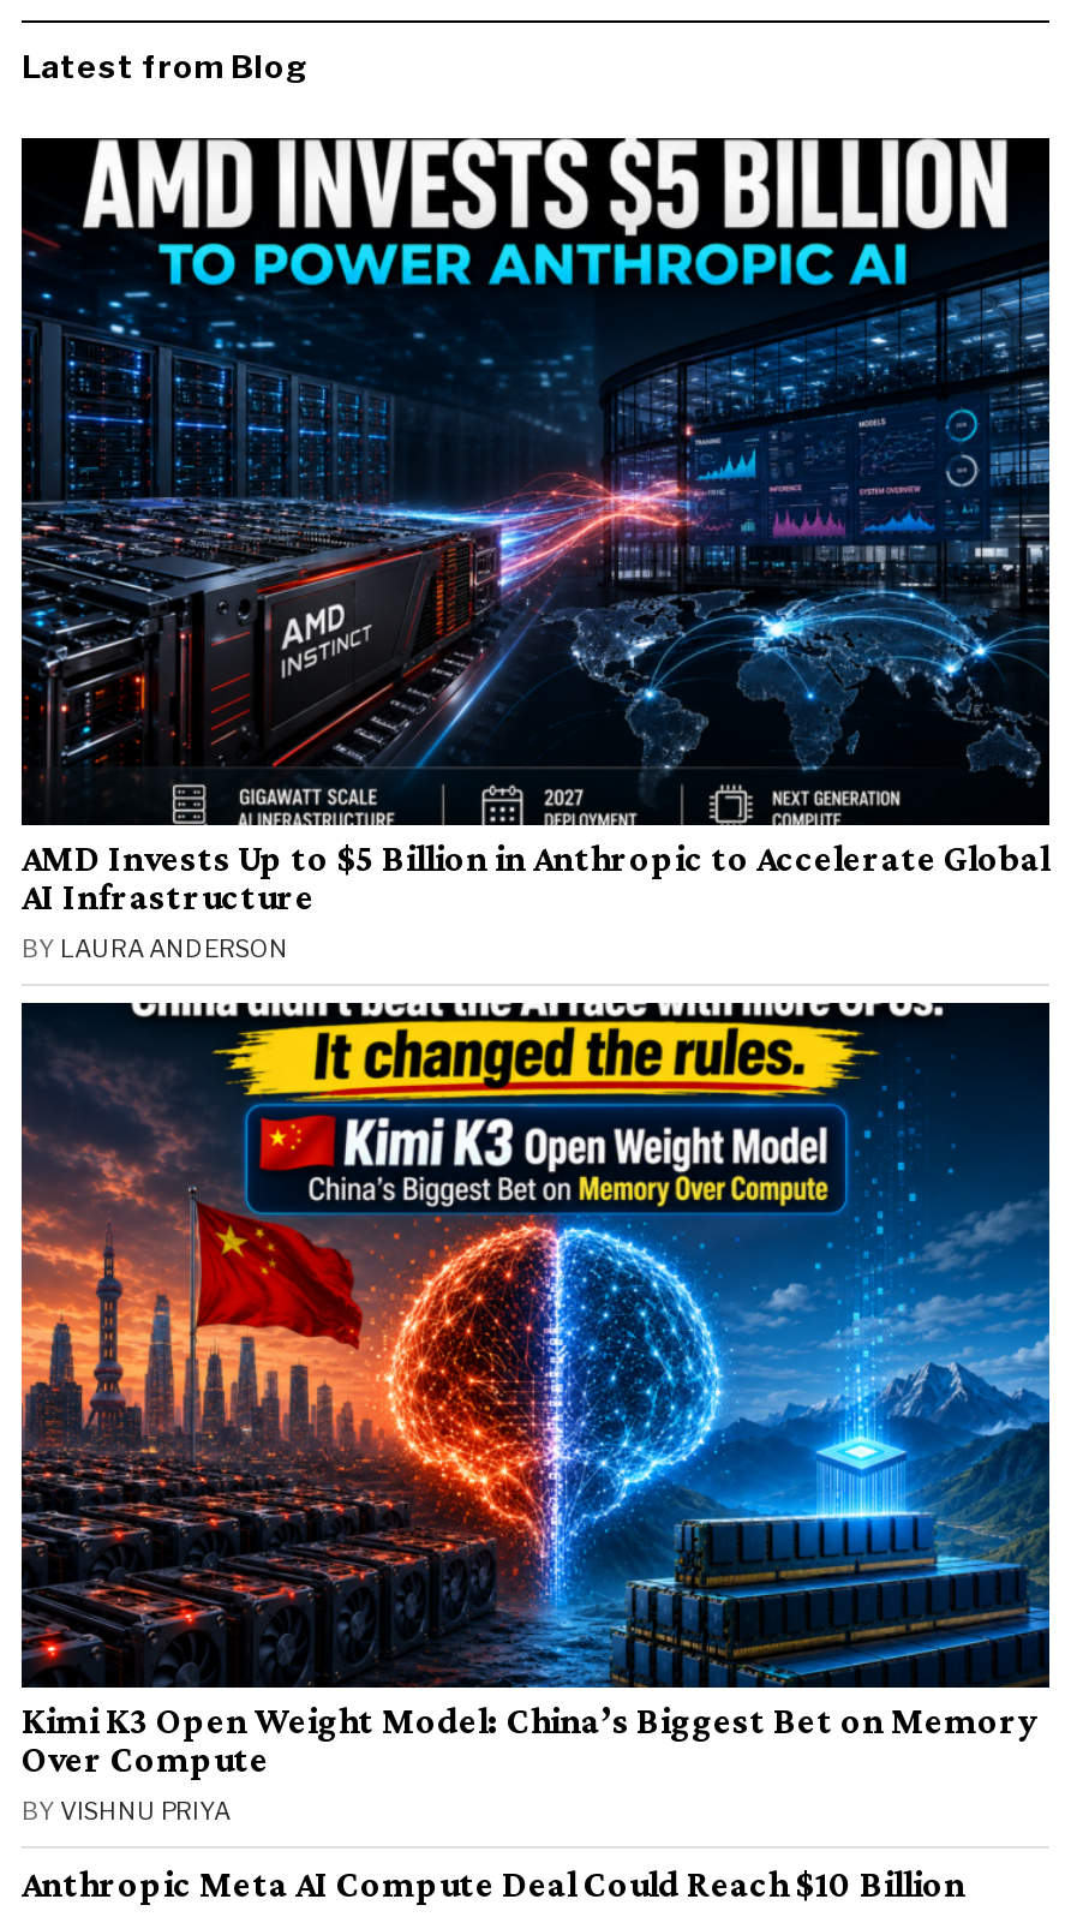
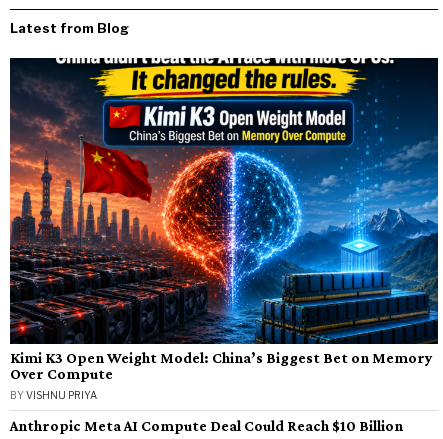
[19,136,1052,961] [image] | AMD Invests Up to $5 Billion in Anthropic to Accelerate Global | AI Infrastructure | BY LAURA ANDERSON -> none

